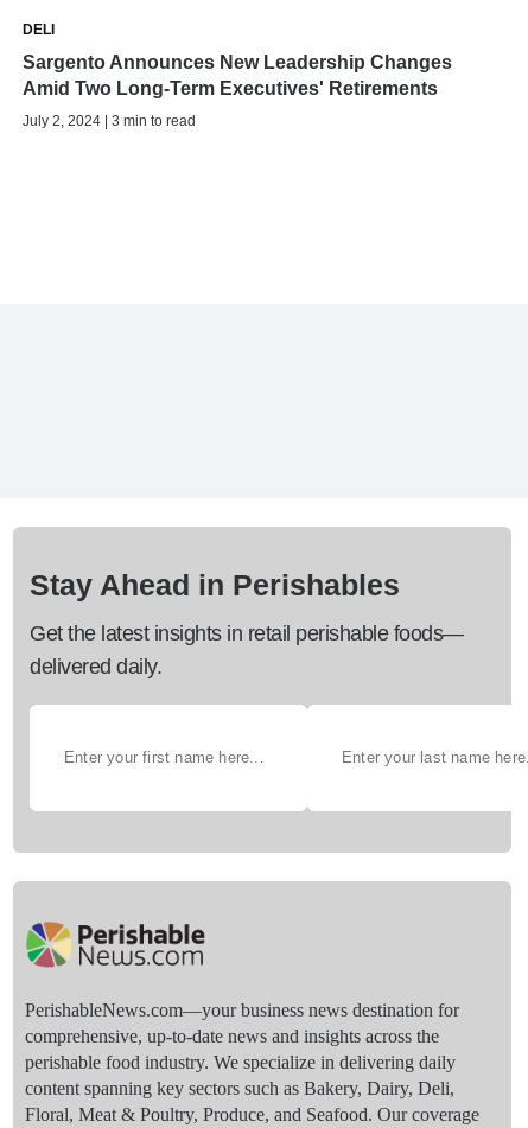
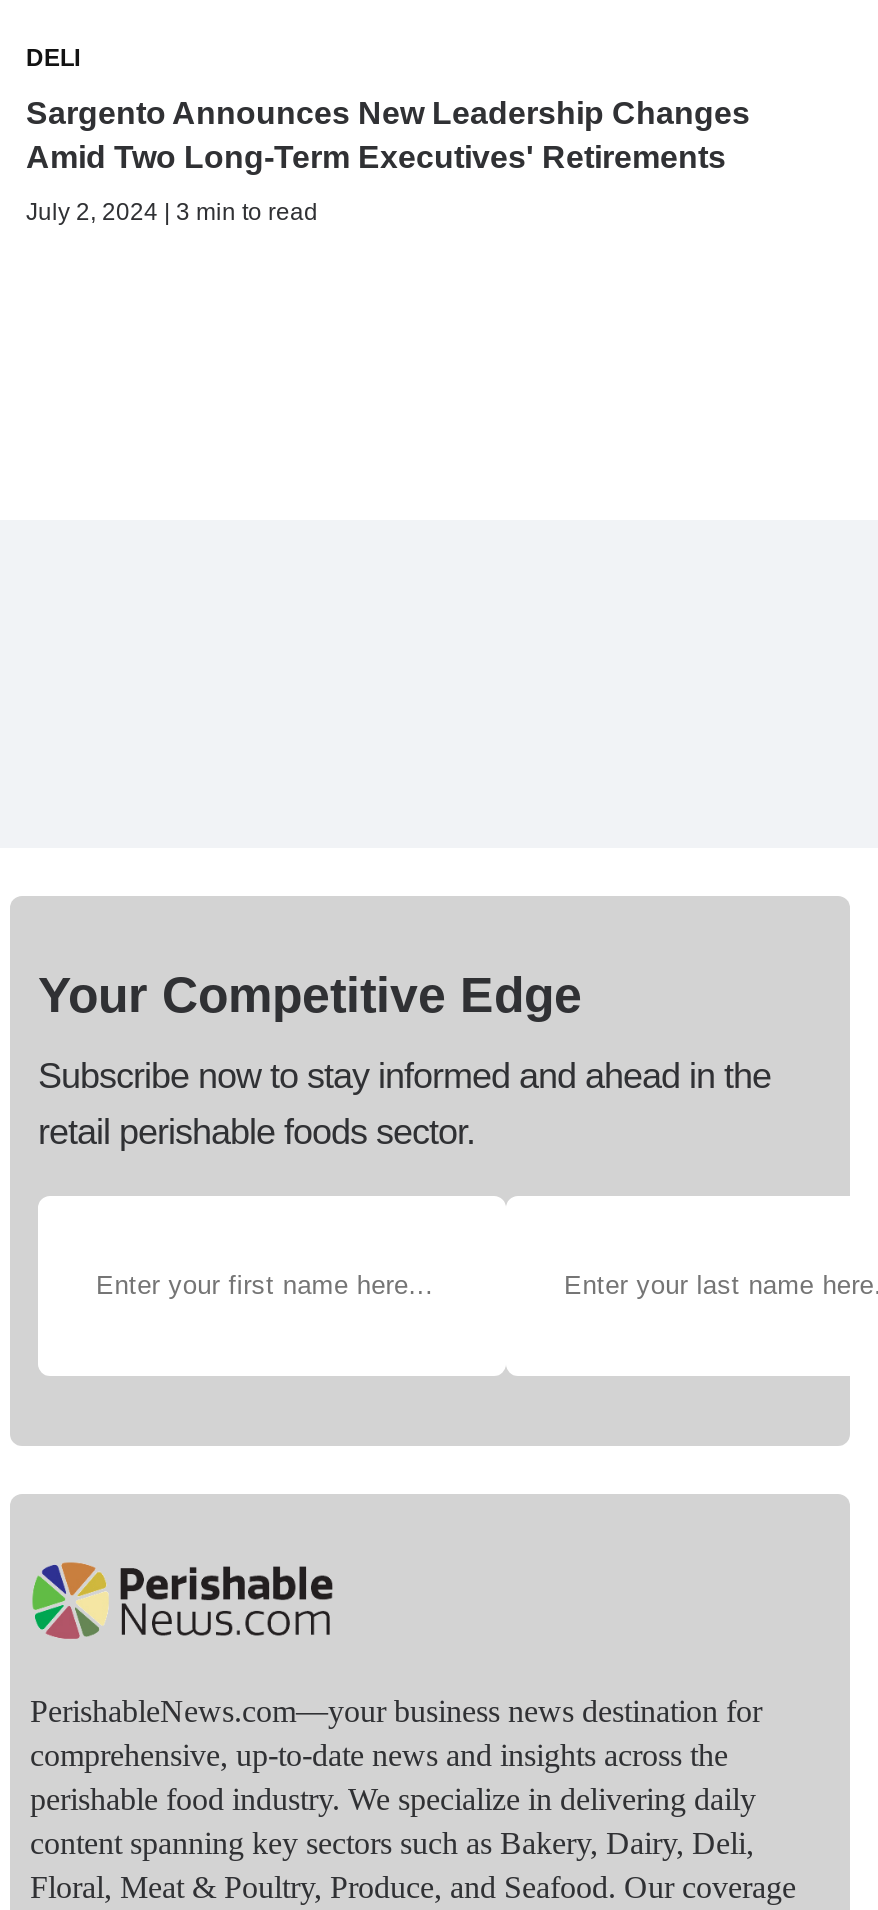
[30,568,400,601] Stay Ahead in Perishables -> [38,965,582,1021] Your Competitive Edge
[30,621,463,678] Get the latest insights in retail perishable foods— | delivered daily. -> [38,1055,771,1151] Subscribe now to stay informed and ahead in the | retail perishable foods sector.

